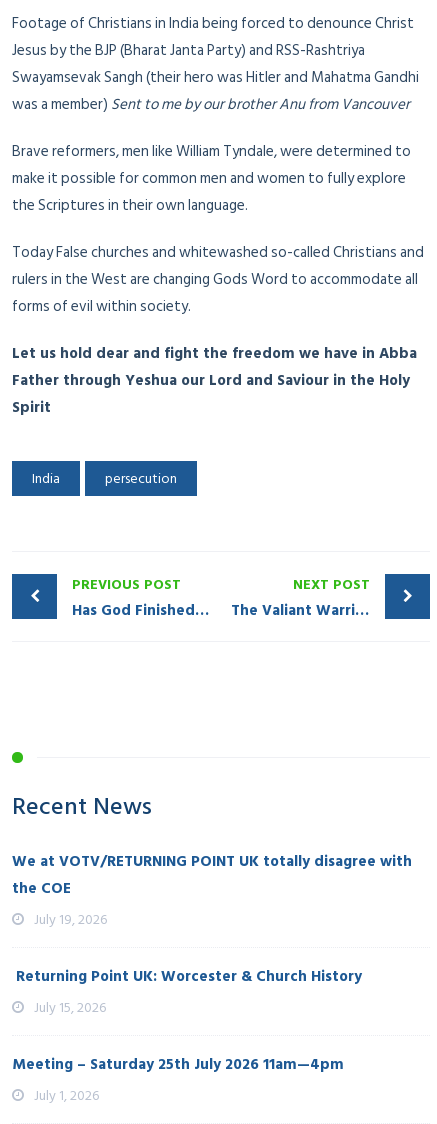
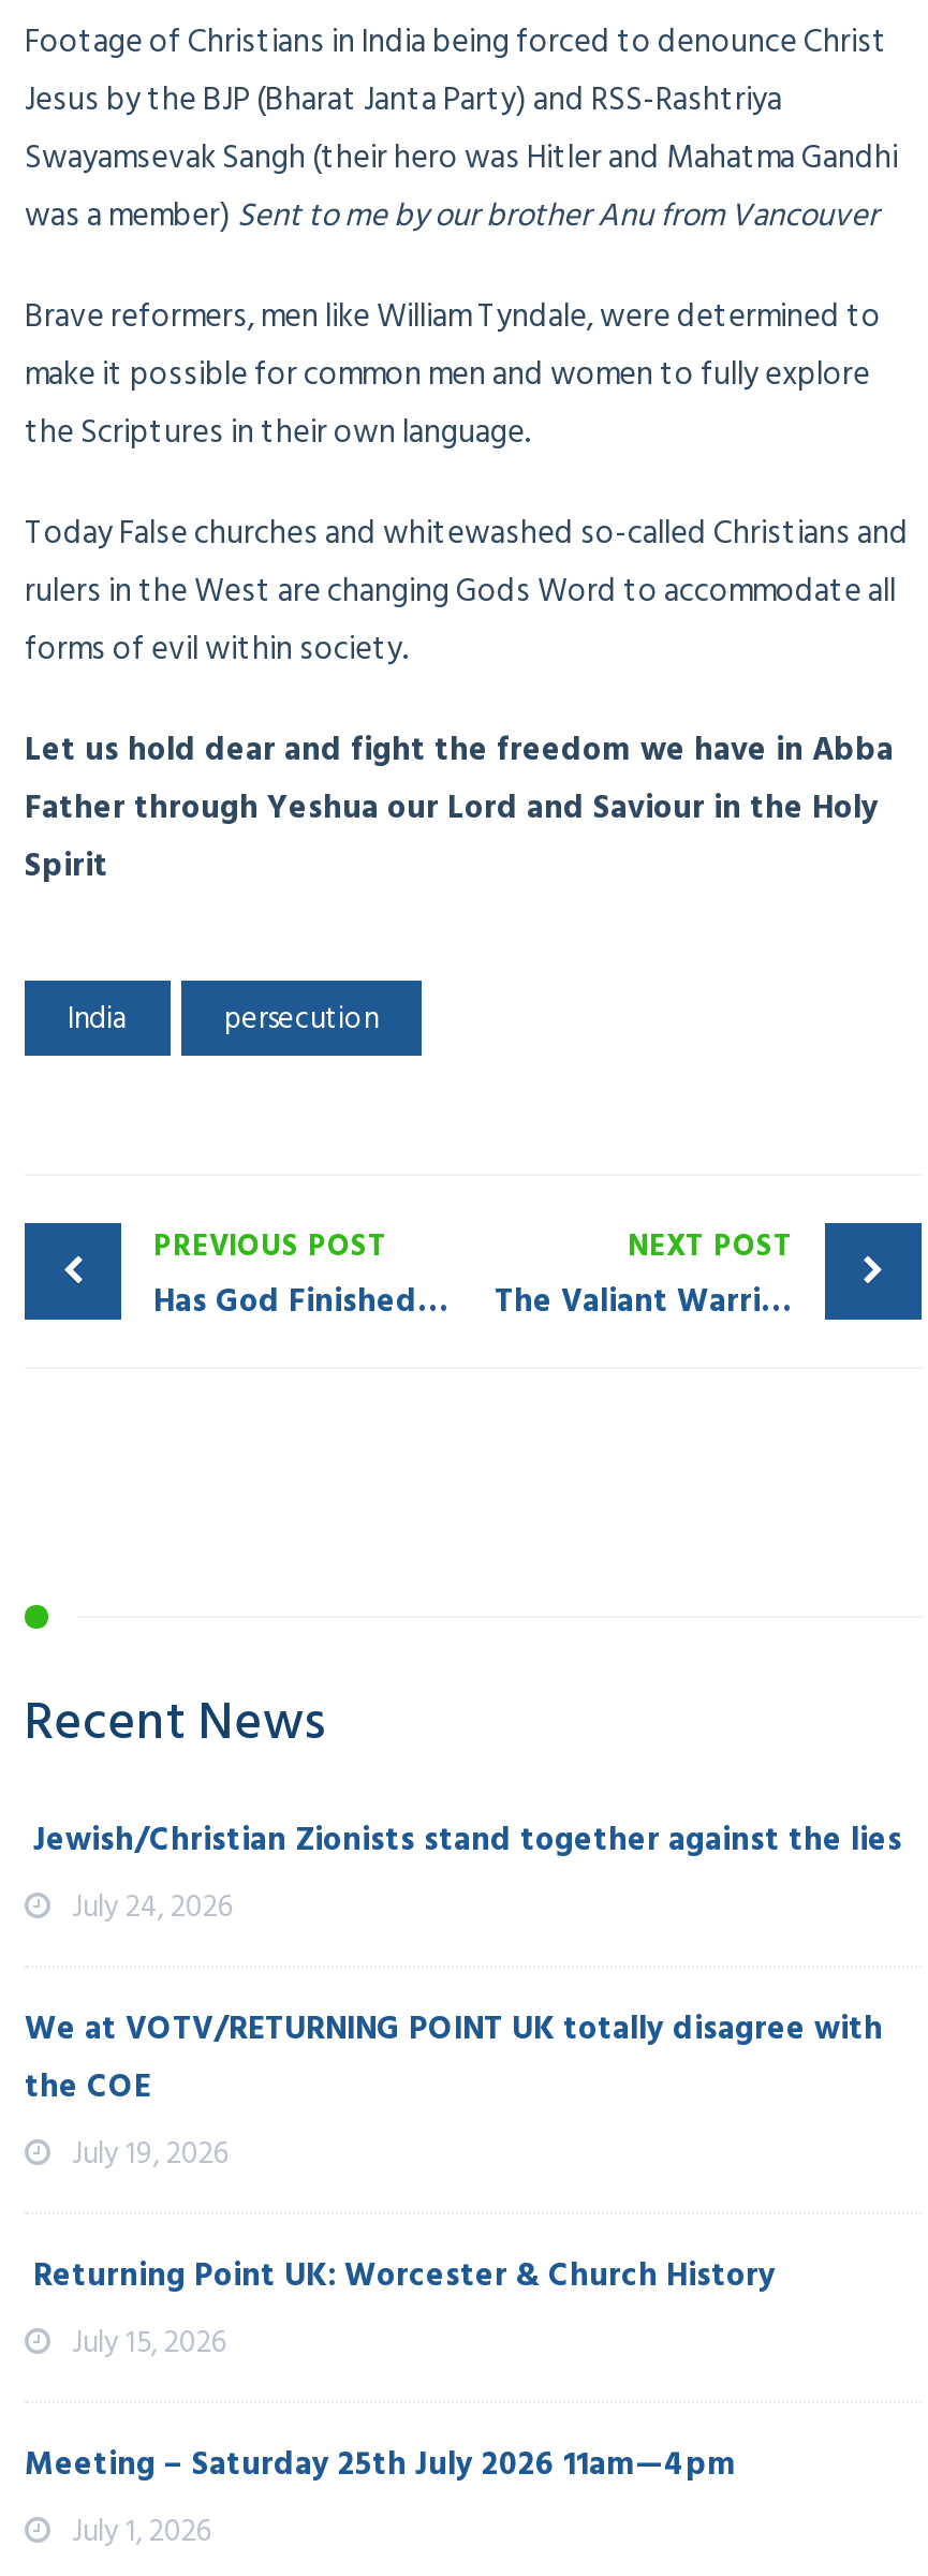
none -> [25,1812,902,1930] Jewish/Christian Zionists stand together against the lies | July 24, 2026

